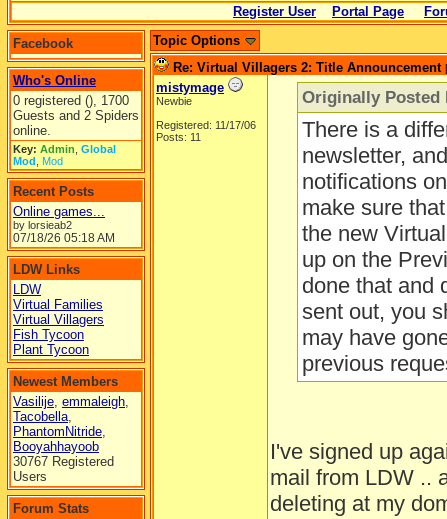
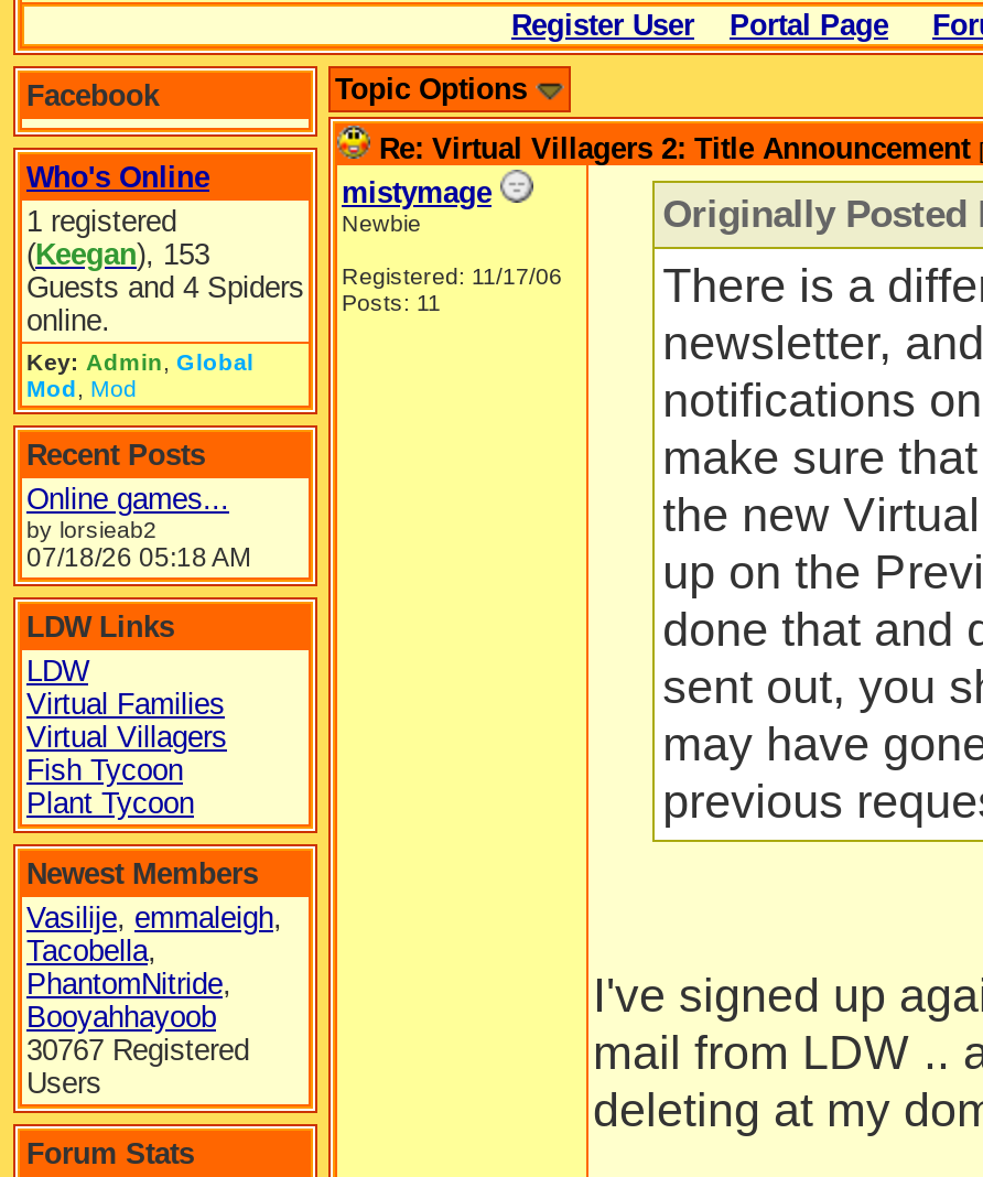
[13,93,139,123] 0 registered (), 1700 | Guests and 2 Spiders -> [26,205,304,304] 1 registered | (Keegan), 153 | Guests and 4 Spiders

